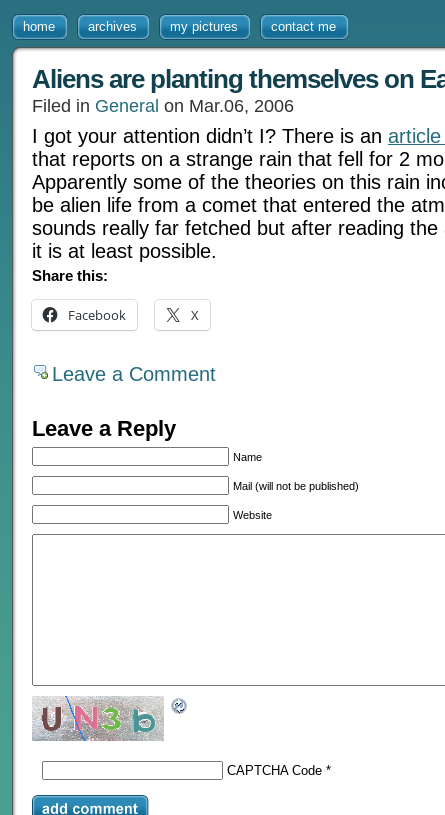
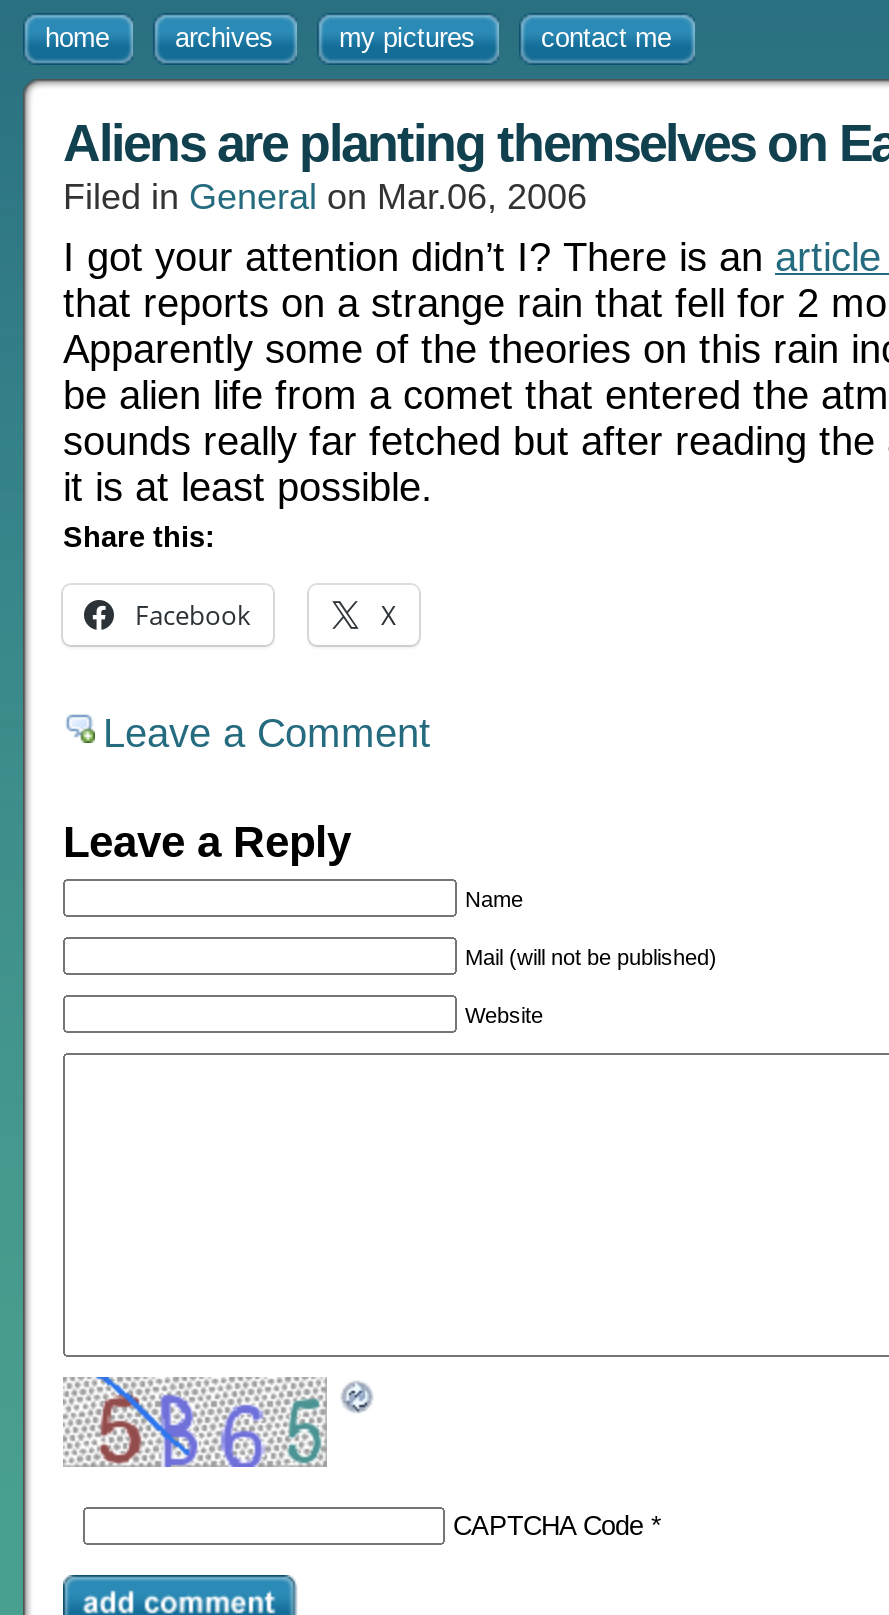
[33,696,160,741] [image] -> [67,1375,325,1467] [image]

